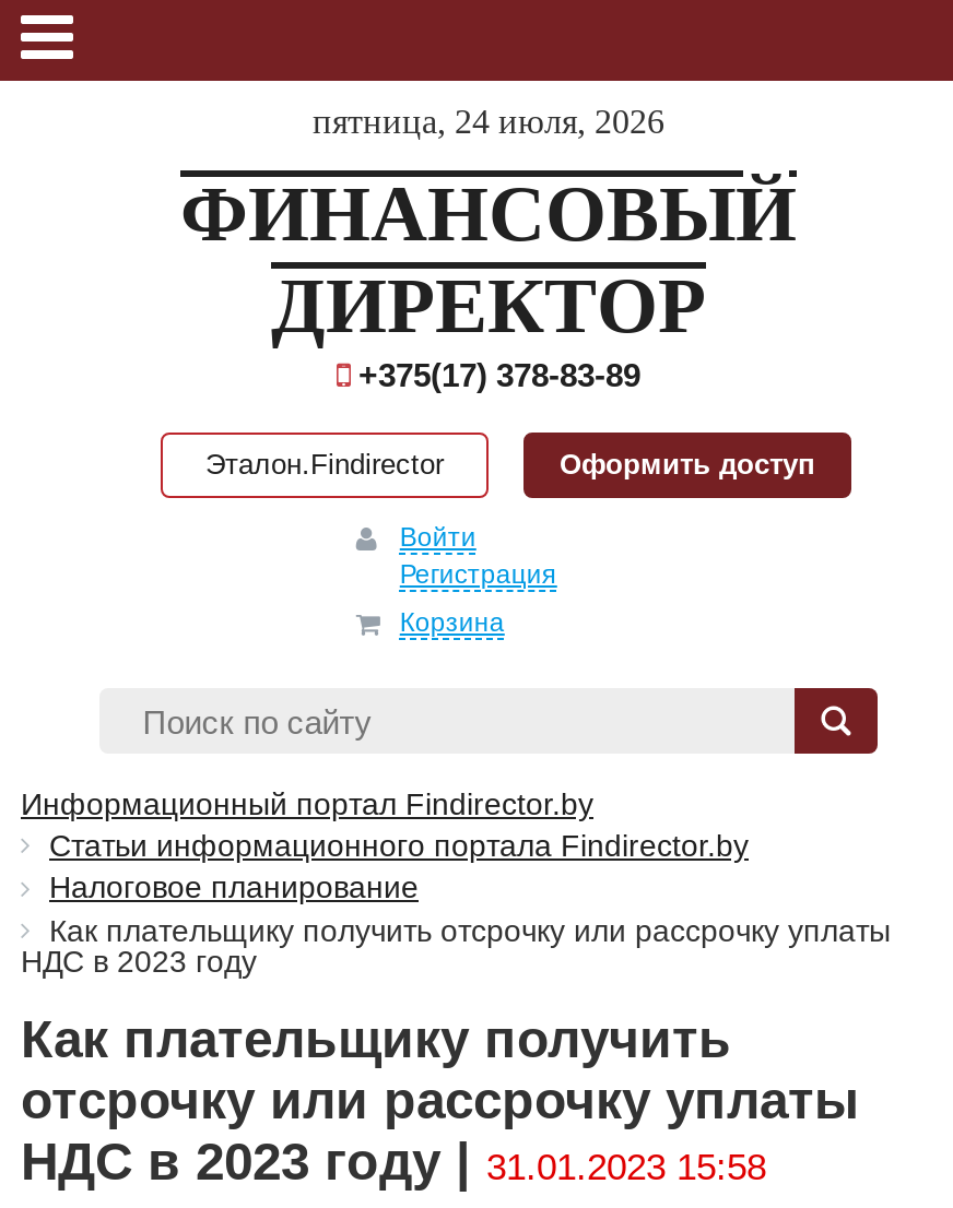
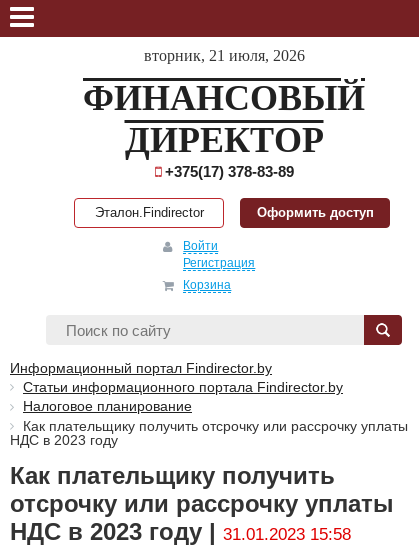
[313,103,664,140] пятница, 24 июля, 2026 -> [143,47,304,64] вторник, 21 июля, 2026

